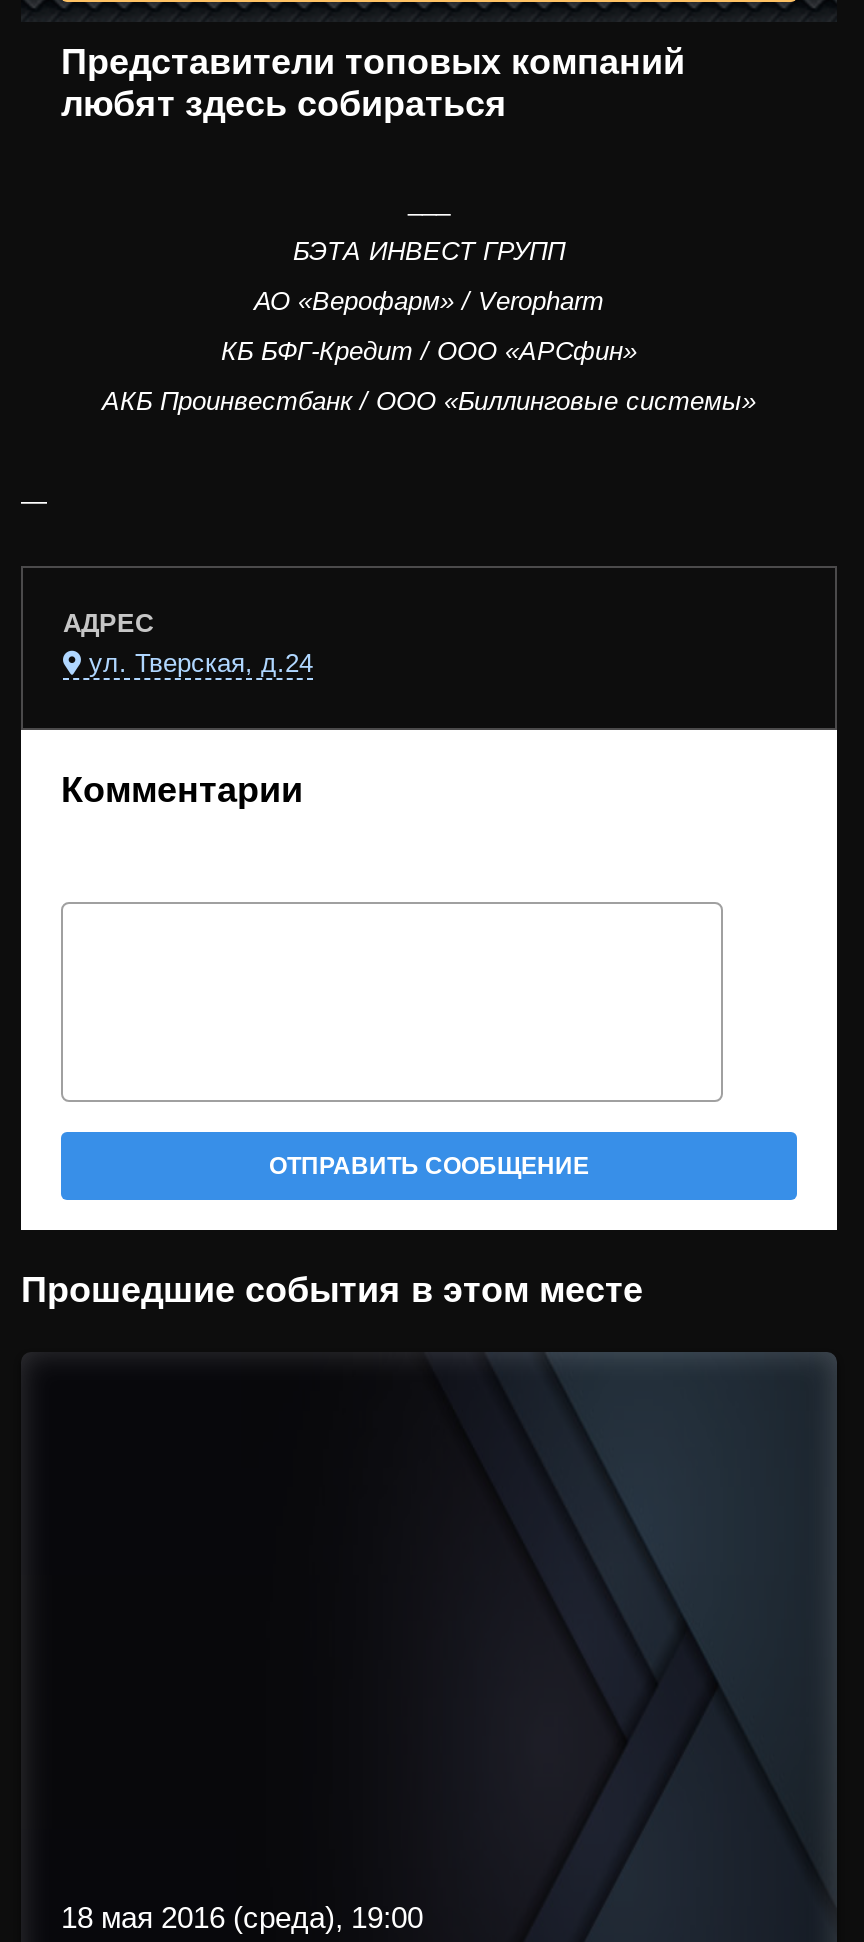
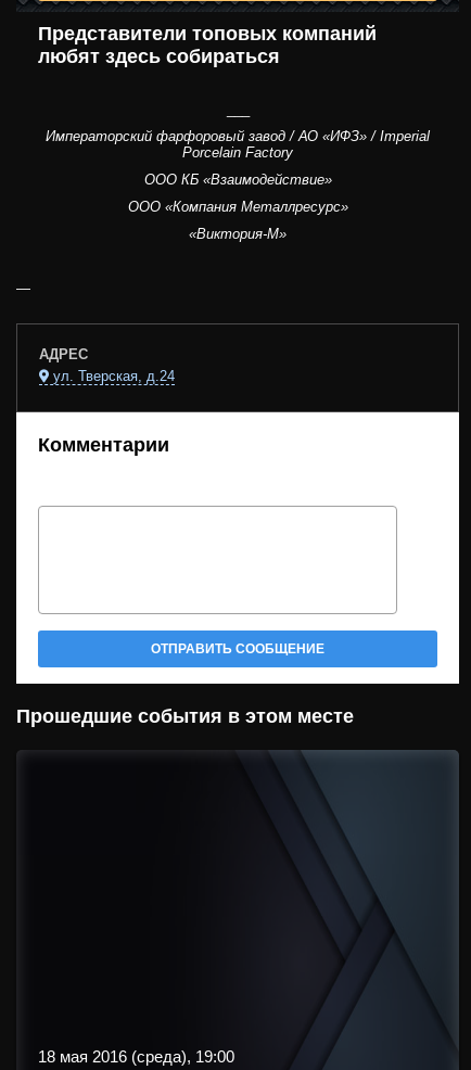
[293,236,565,266] БЭТА ИНВЕСТ ГРУПП -> [46,128,430,161] Императорский фарфоровый завод / АО «ИФЗ» / Imperial | Porcelain Factory
[254,286,604,316] АО «Верофарм» / Veropharm -> [144,171,332,188] ООО КБ «Взаимодействие»
[221,336,637,366] КБ БФГ-Кредит / ООО «АРСфин» -> [128,199,348,215] ООО «Компания Металлресурс»
[102,386,756,416] АКБ Проинвестбанк / ООО «Биллинговые системы» -> [189,226,287,242] «Виктория-М»

